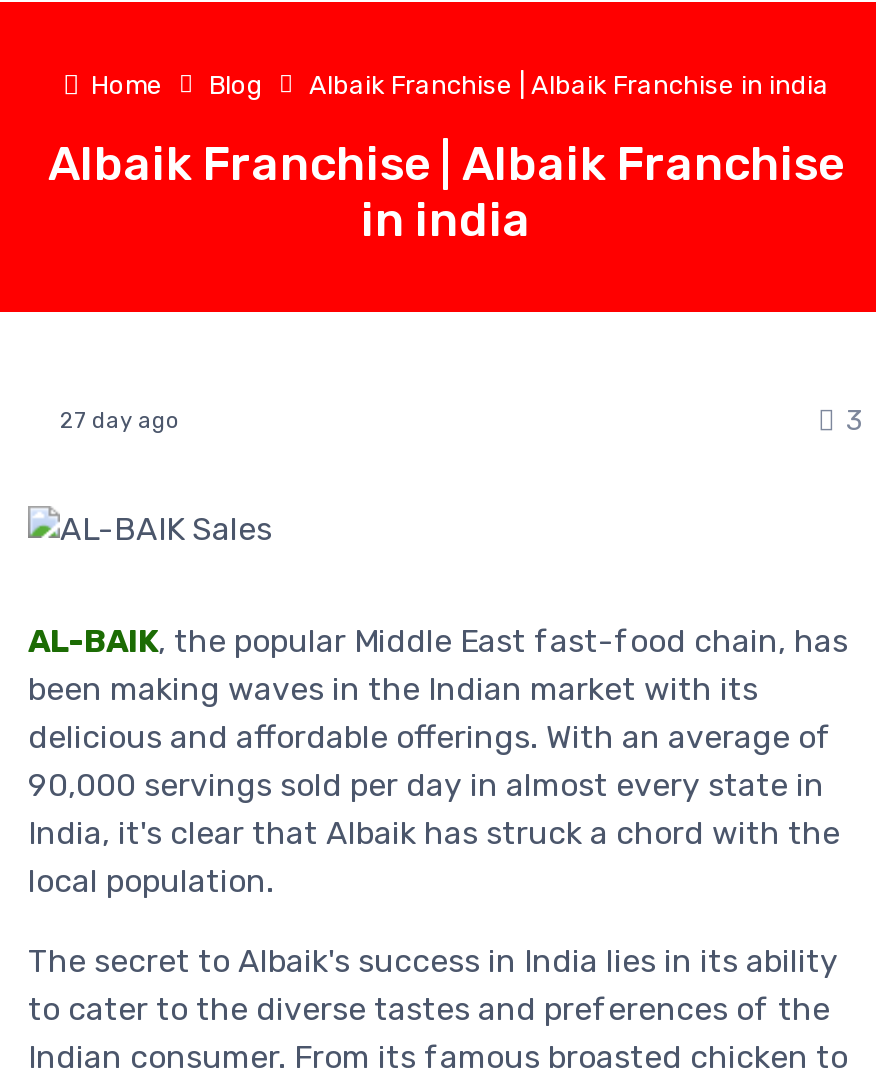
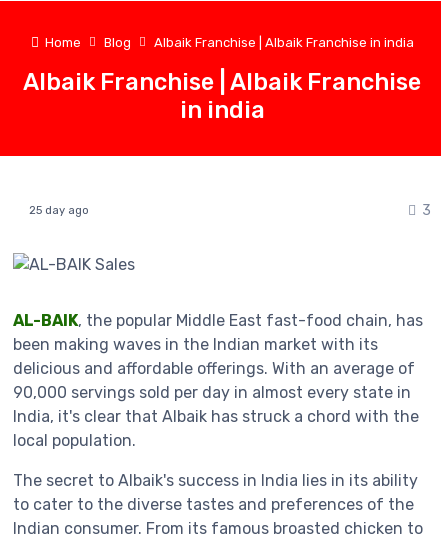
[60,408,180,434] 27 day ago -> [29,204,89,217] 25 day ago

